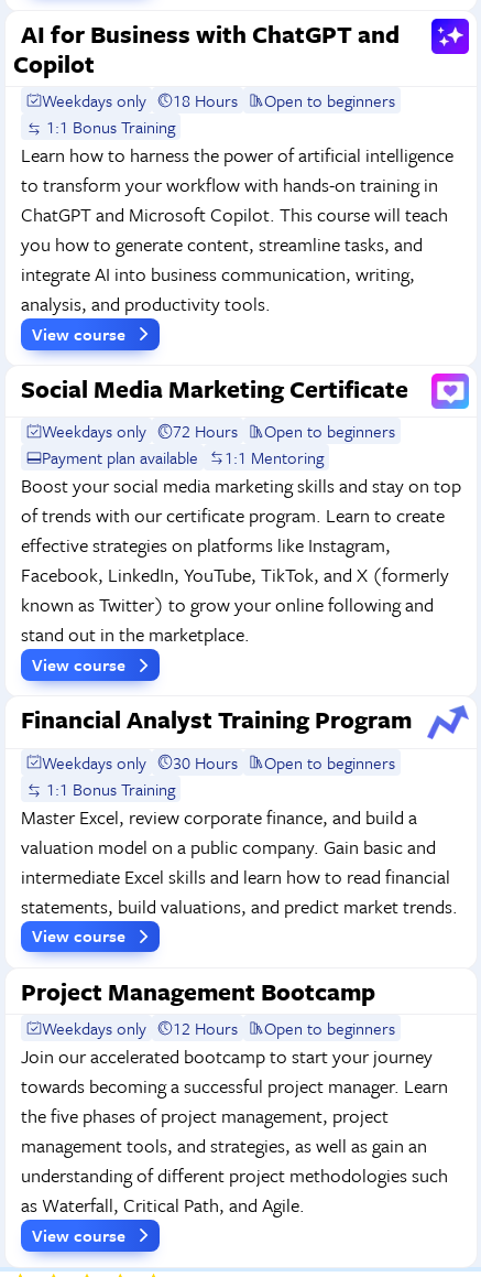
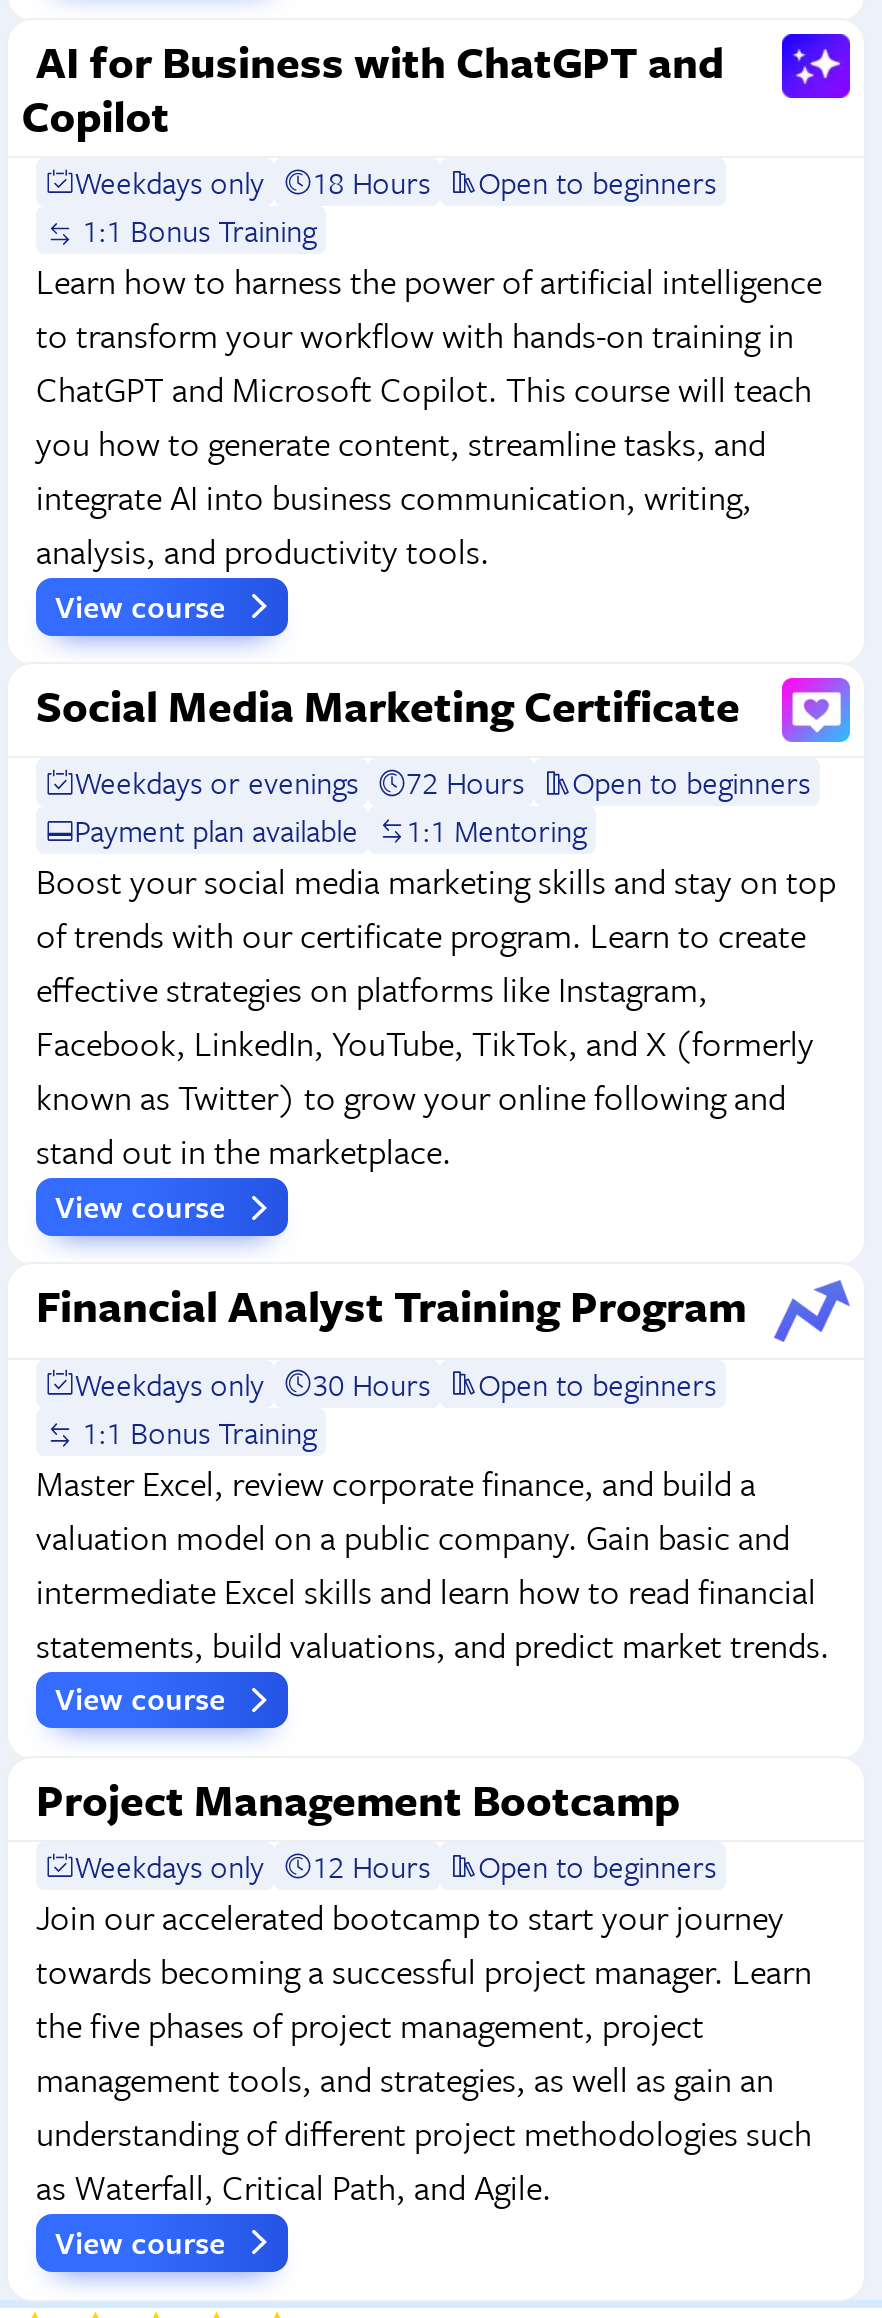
[42,419,147,443] Weekdays only -> [74,761,358,805] Weekdays or evenings

